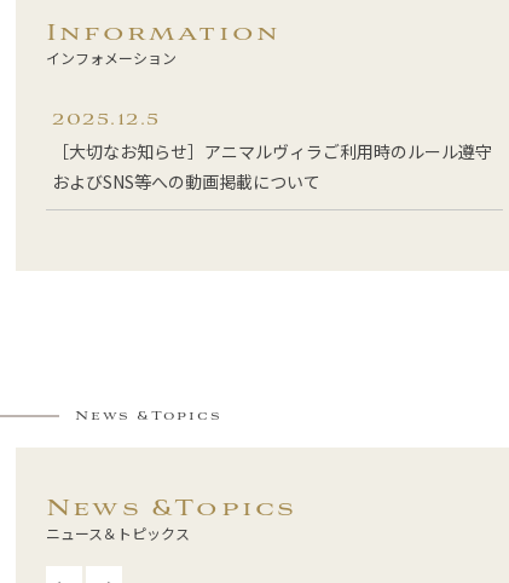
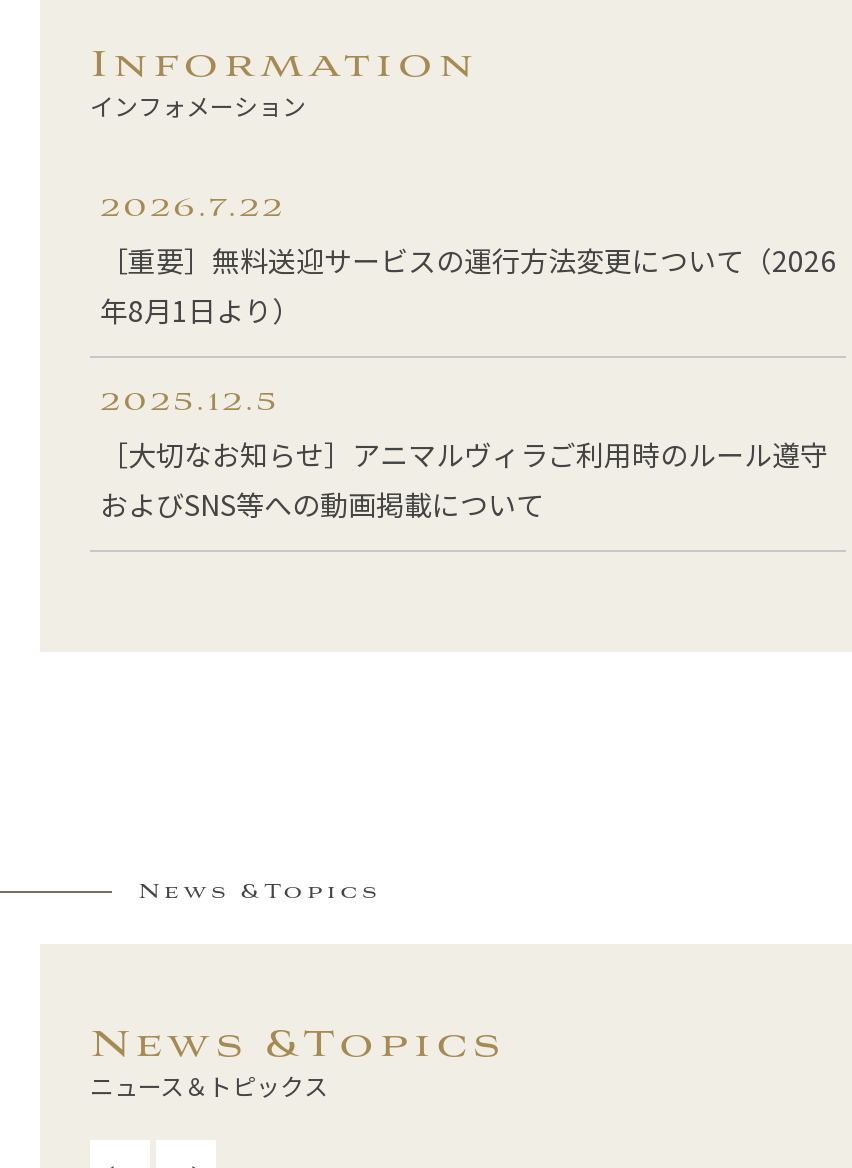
none -> [100,192,836,330] 2026.7.22 | ［重要］無料送迎サービスの運行方法変更について（2026 | 年8月1日より）

